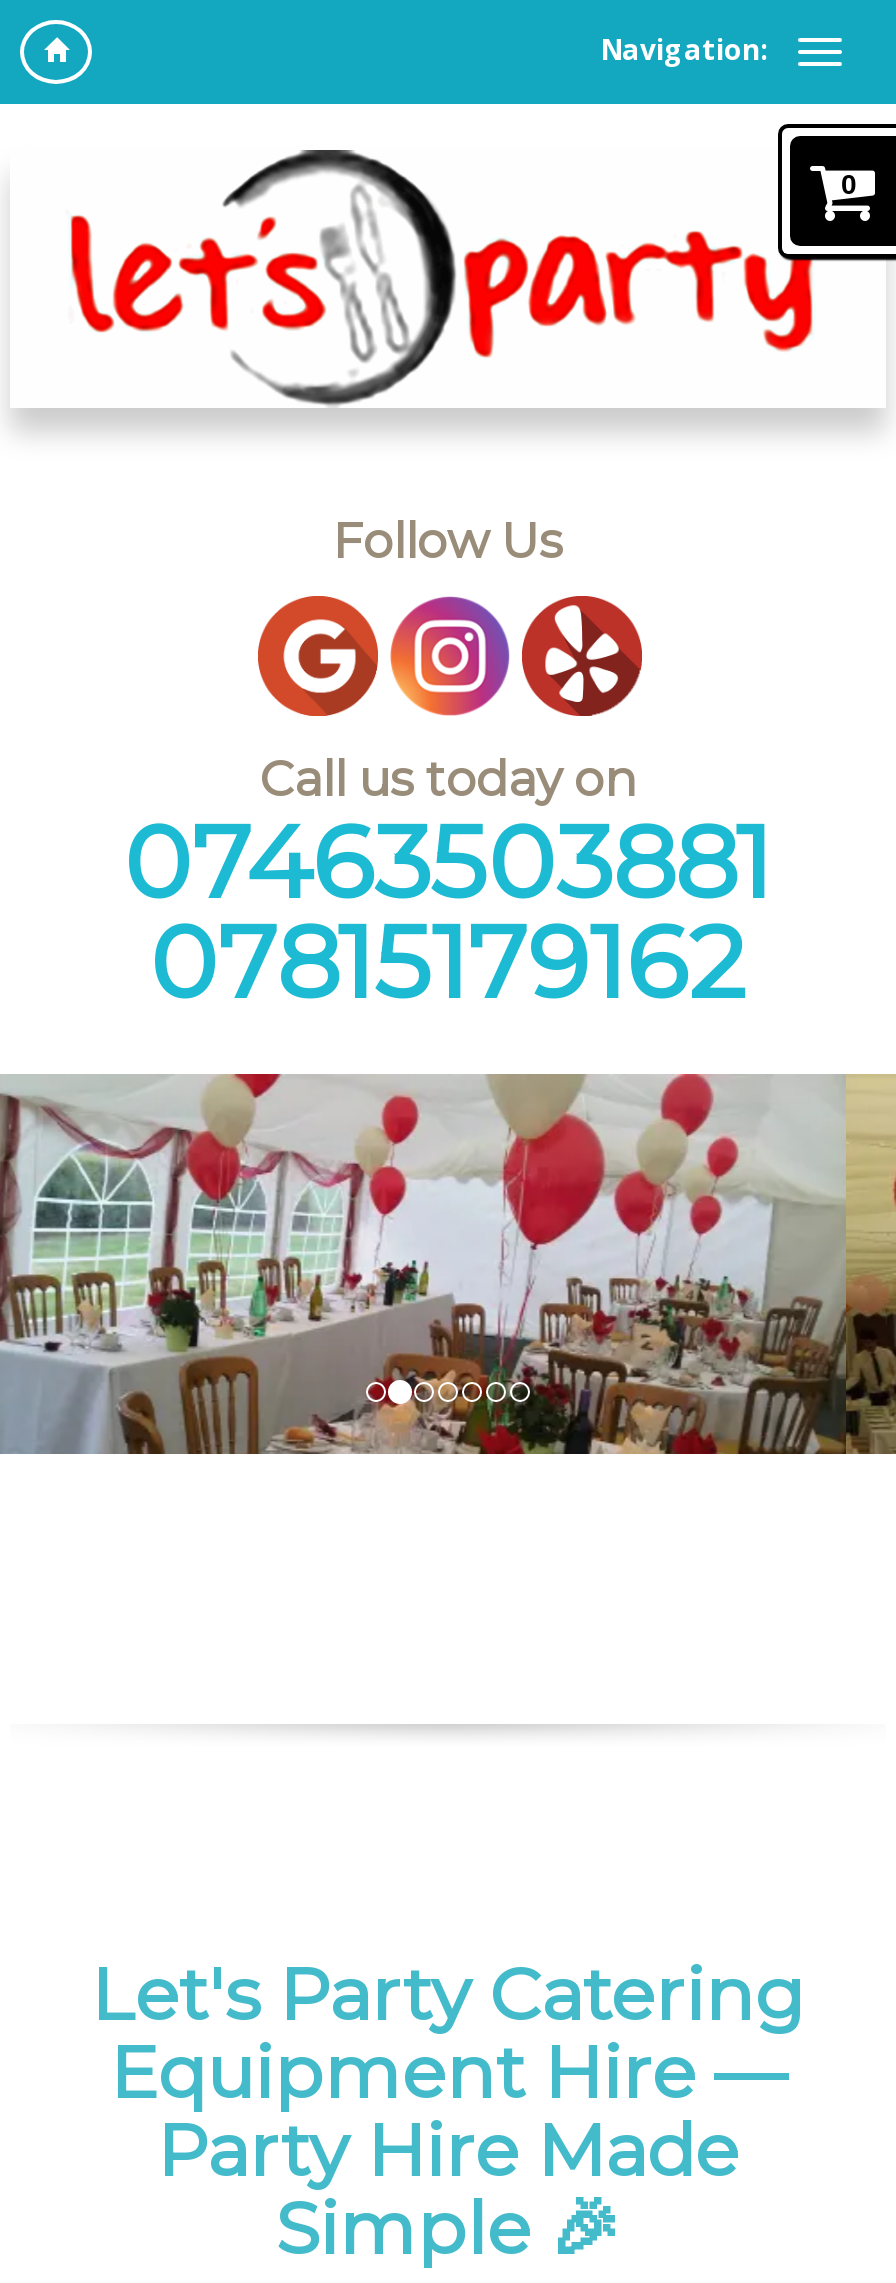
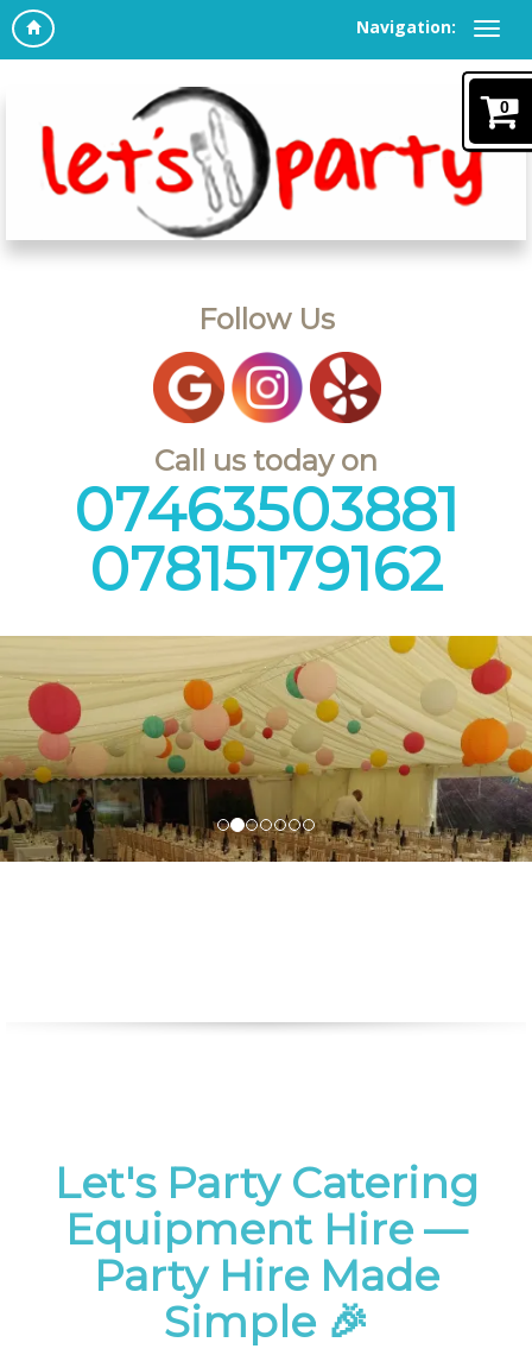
[6,1072,890,1456] [image] -> [4,635,528,863] [image]

